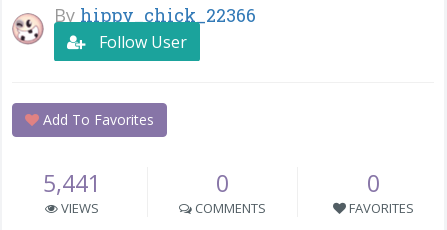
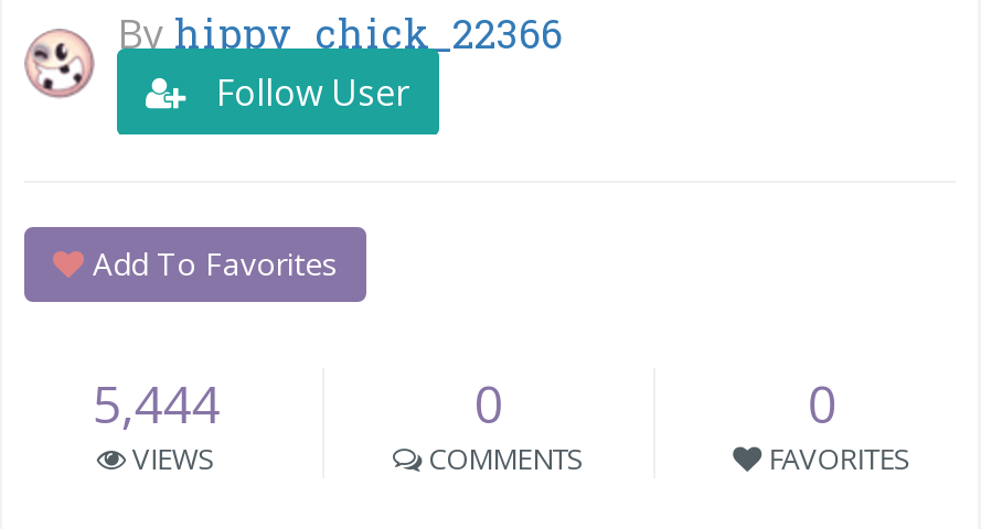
[43,167,101,199] 5,441 -> [92,368,220,439] 5,444

